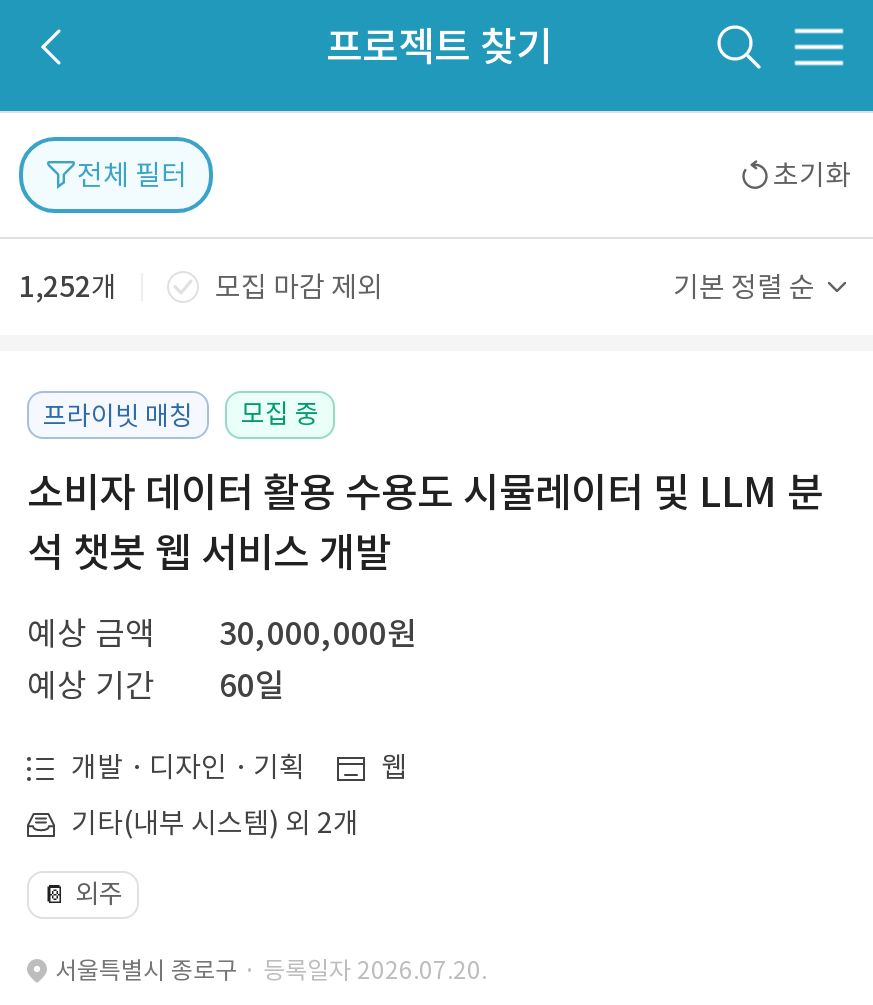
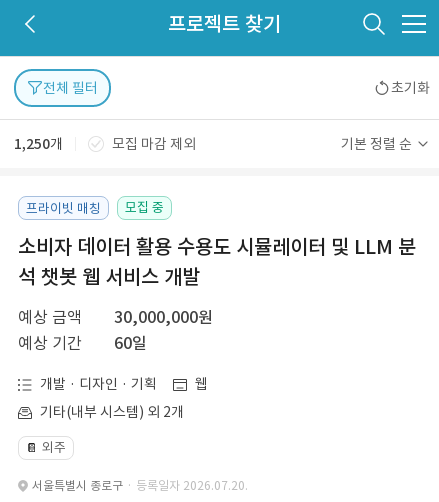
[19,269,117,305] 1,252개 -> [14,135,63,153] 1,250개

